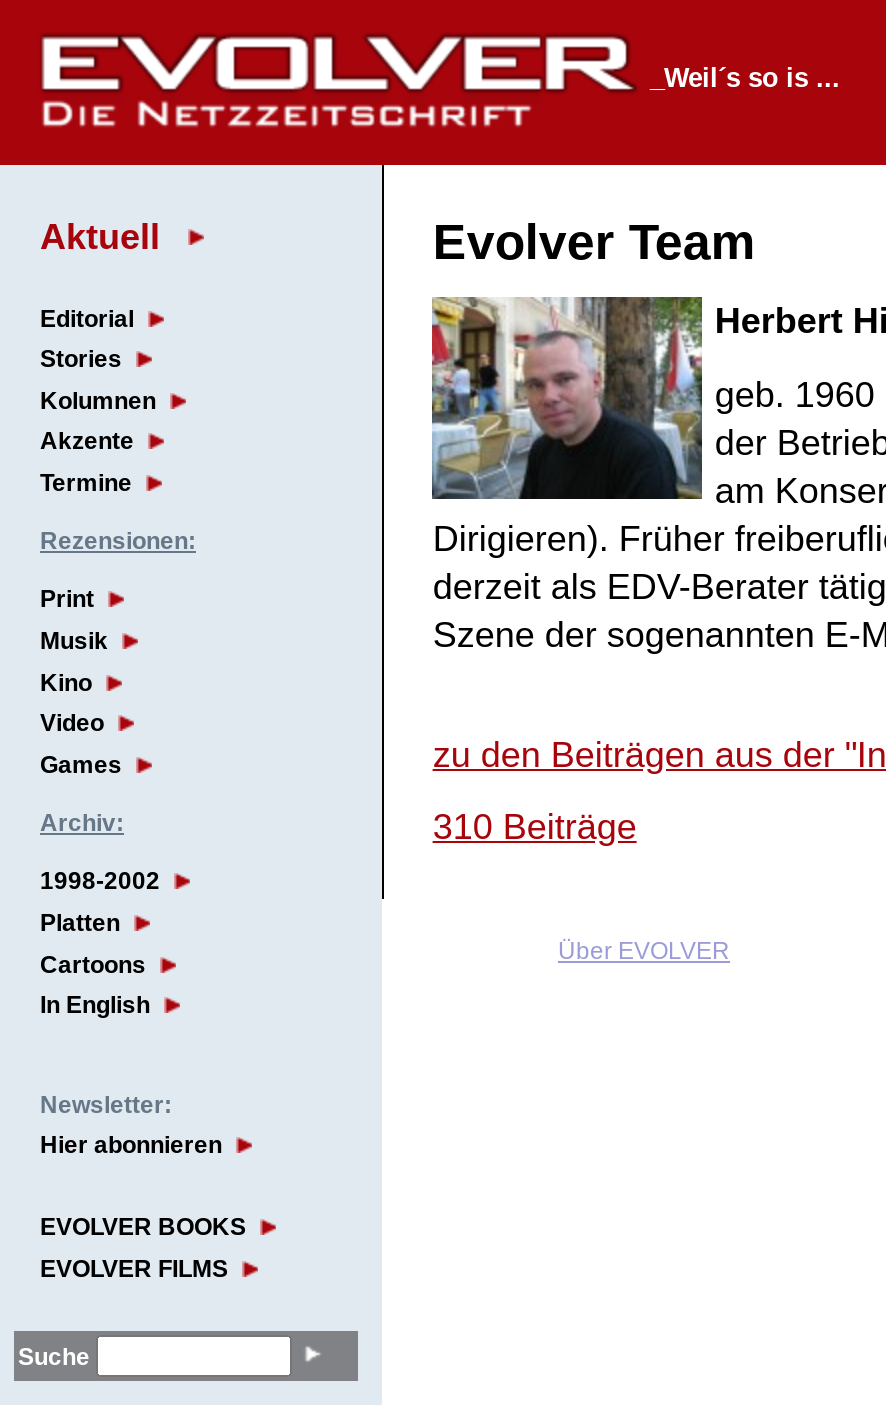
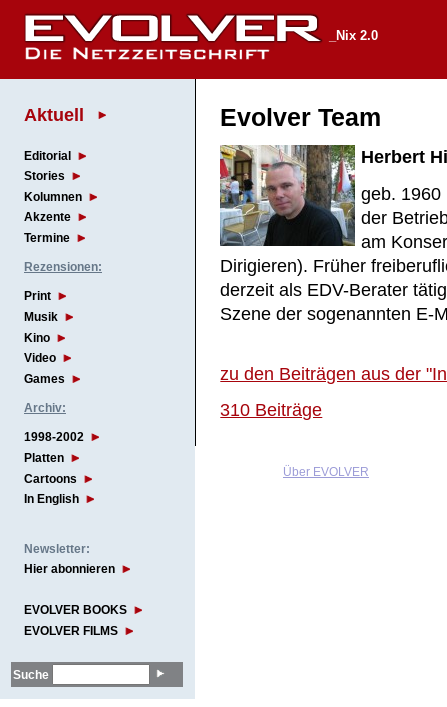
[650,63,840,93] _Weil´s so is ... -> [329,28,378,43] _Nix 2.0

